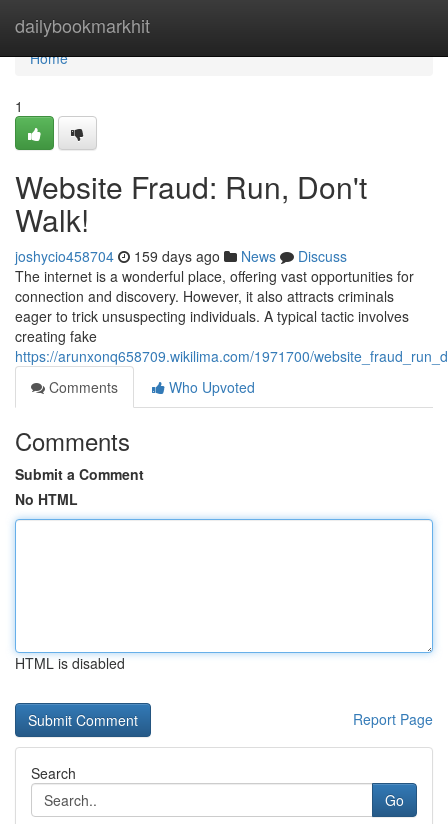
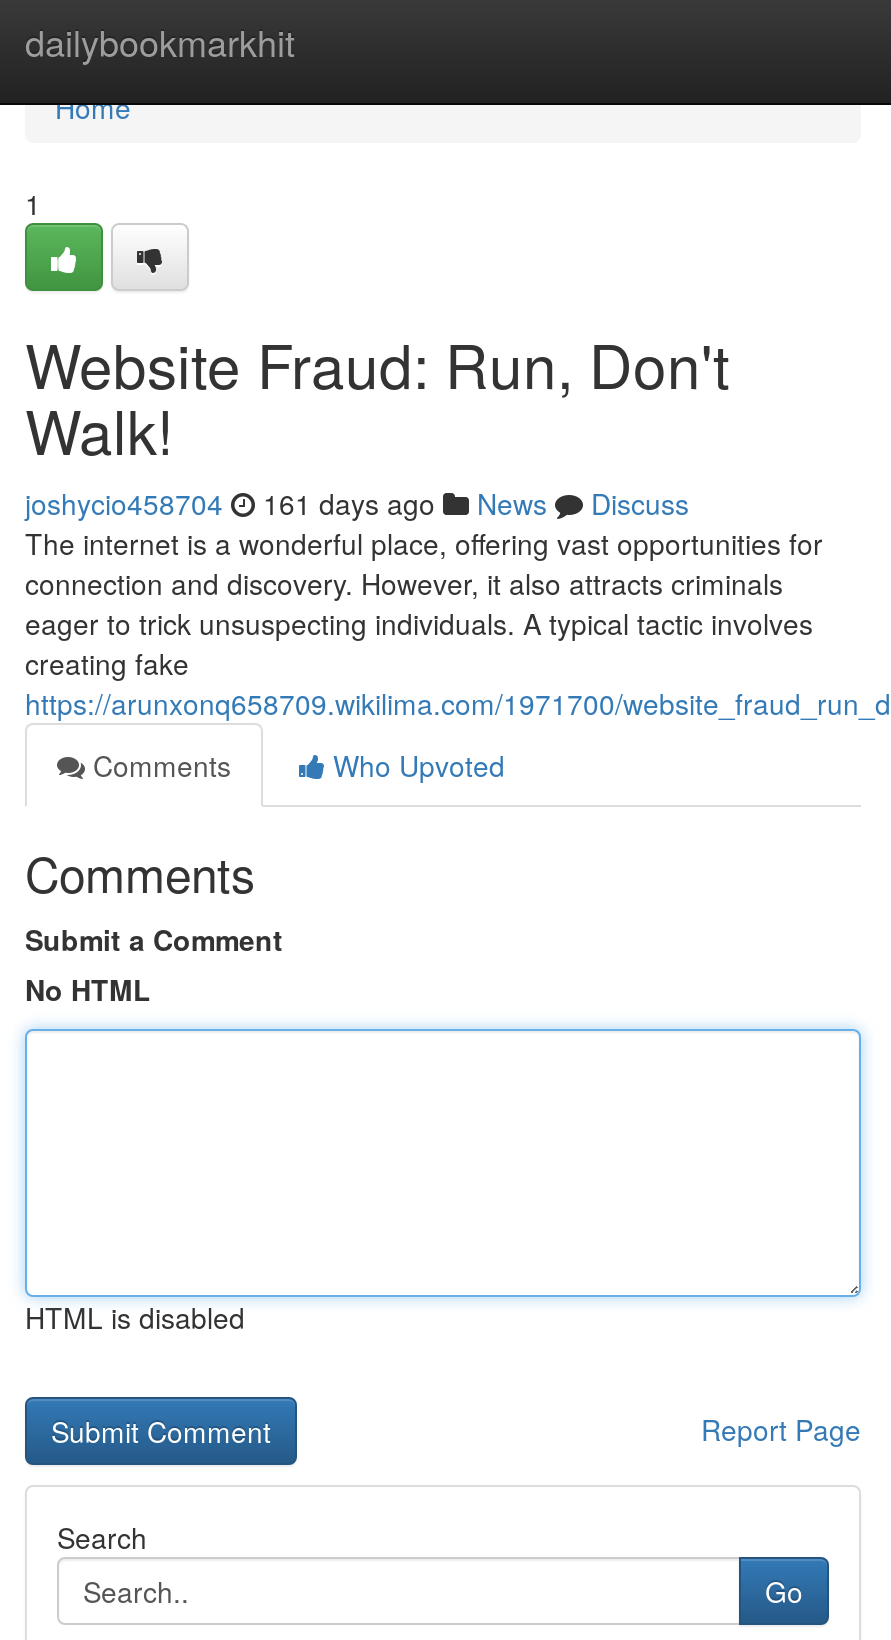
[15,246,347,266] joshycio458704 159 days ago News Discuss -> [25,483,689,523] joshycio458704 161 days ago News Discuss

